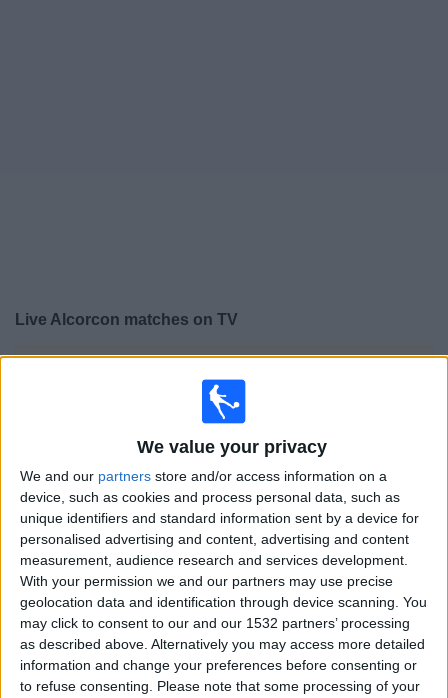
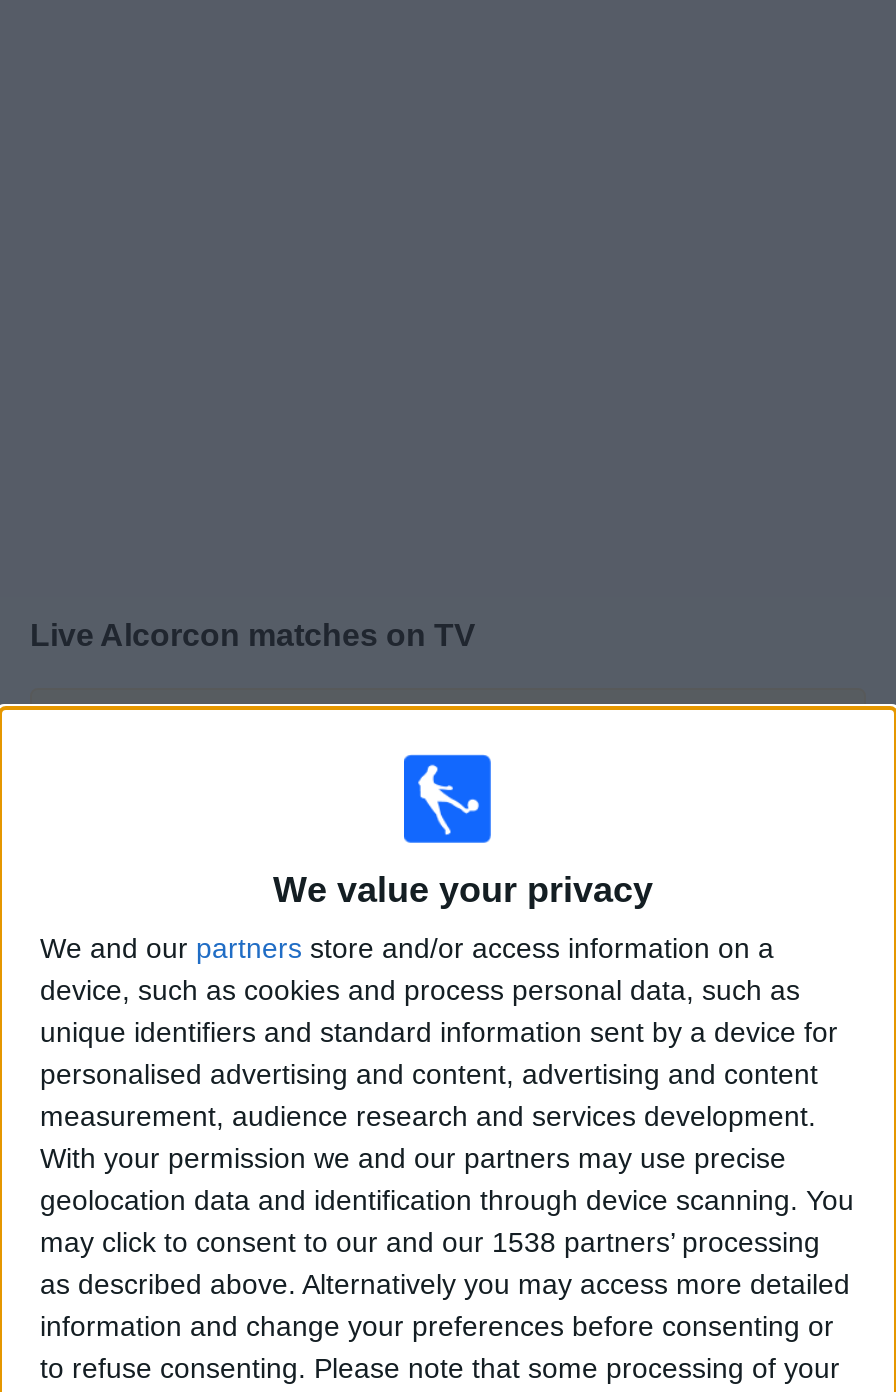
[20,615,410,631] may click to consent to our and our 1532 partners’ processing -> [40,1226,820,1258] may click to consent to our and our 1538 partners’ processing

